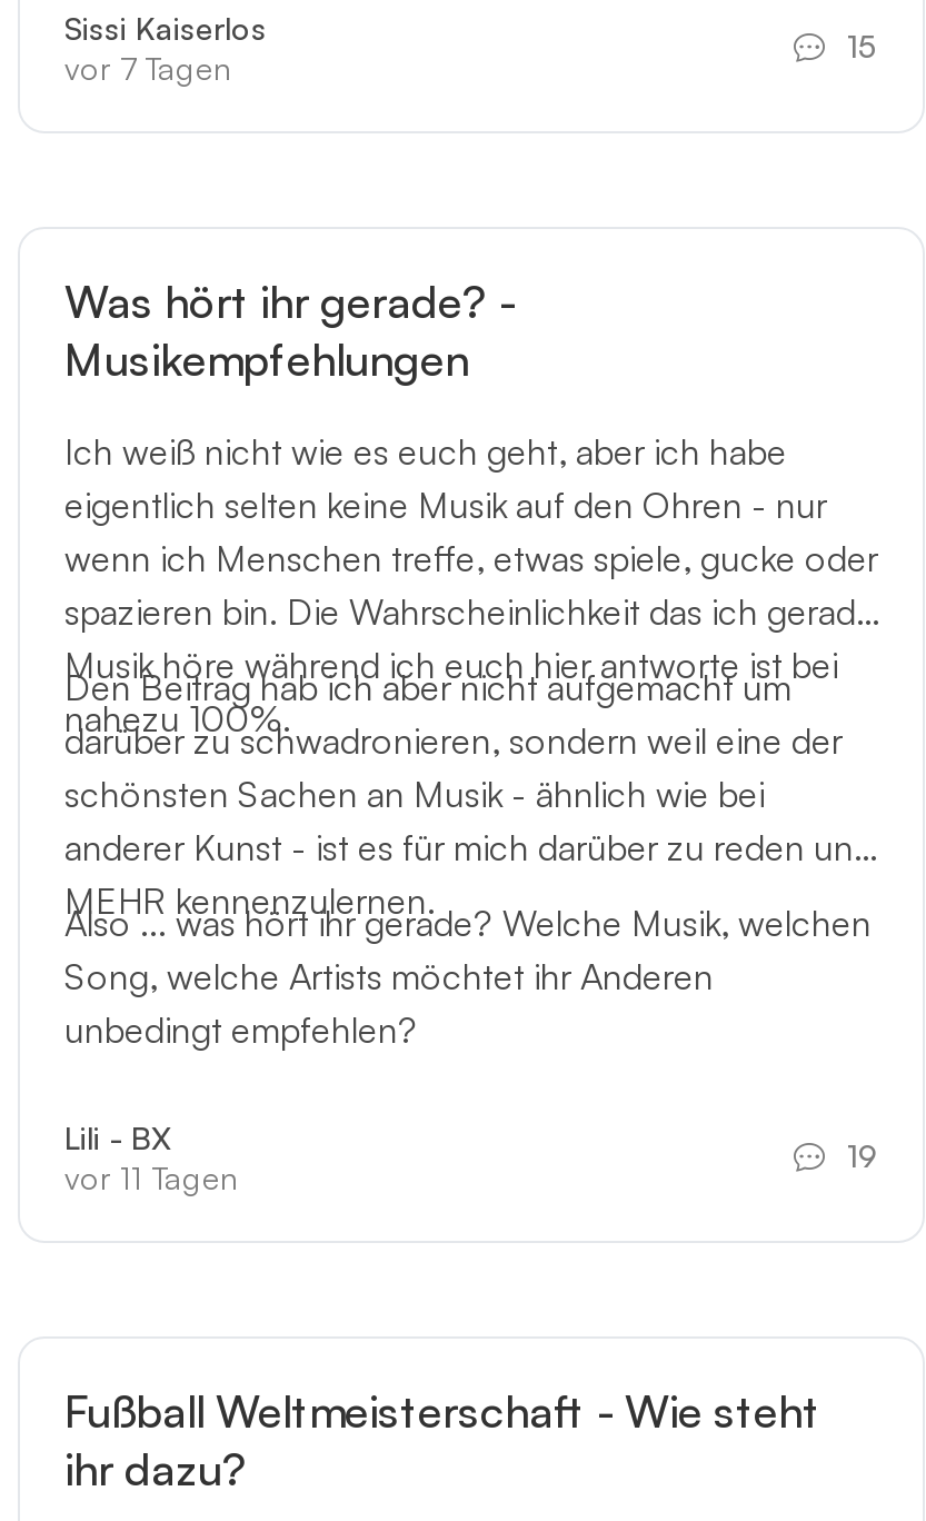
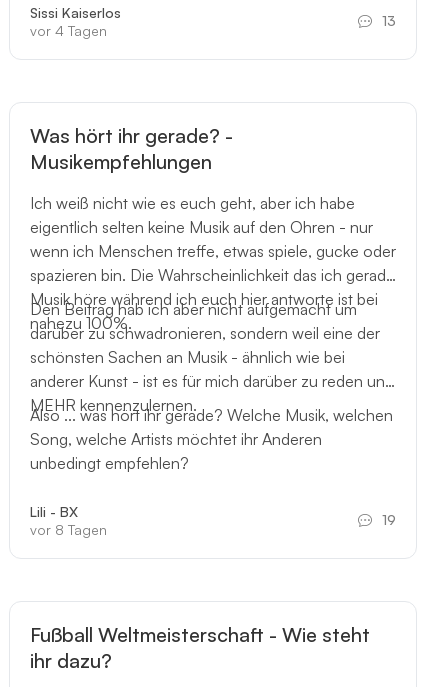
[847,27,878,64] 15 -> [382,12,396,29] 13
[64,49,231,87] vor 7 Tagen -> [30,22,107,39] vor 4 Tagen
[64,1159,238,1196] vor 11 Tagen -> [30,521,107,538] vor 8 Tagen

